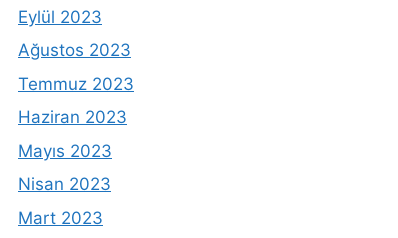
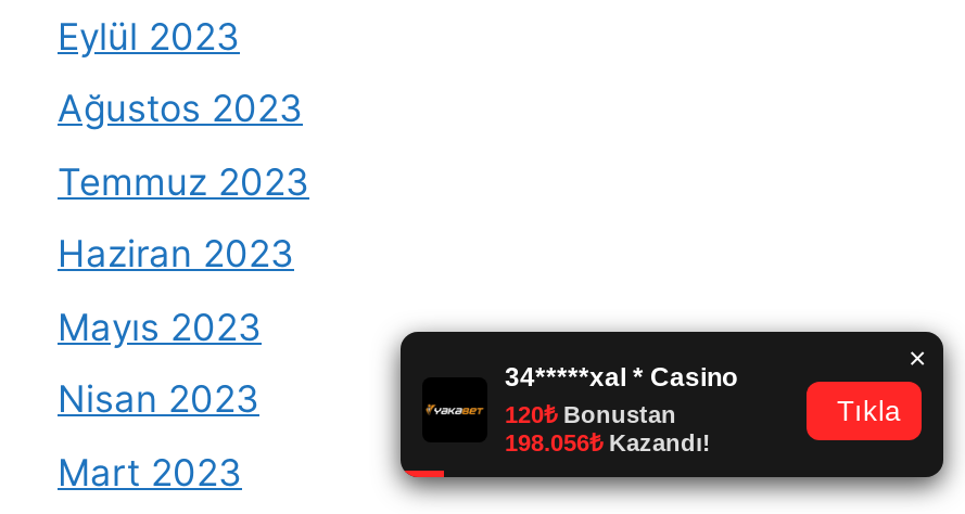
none -> [388,327,956,499] [image]

